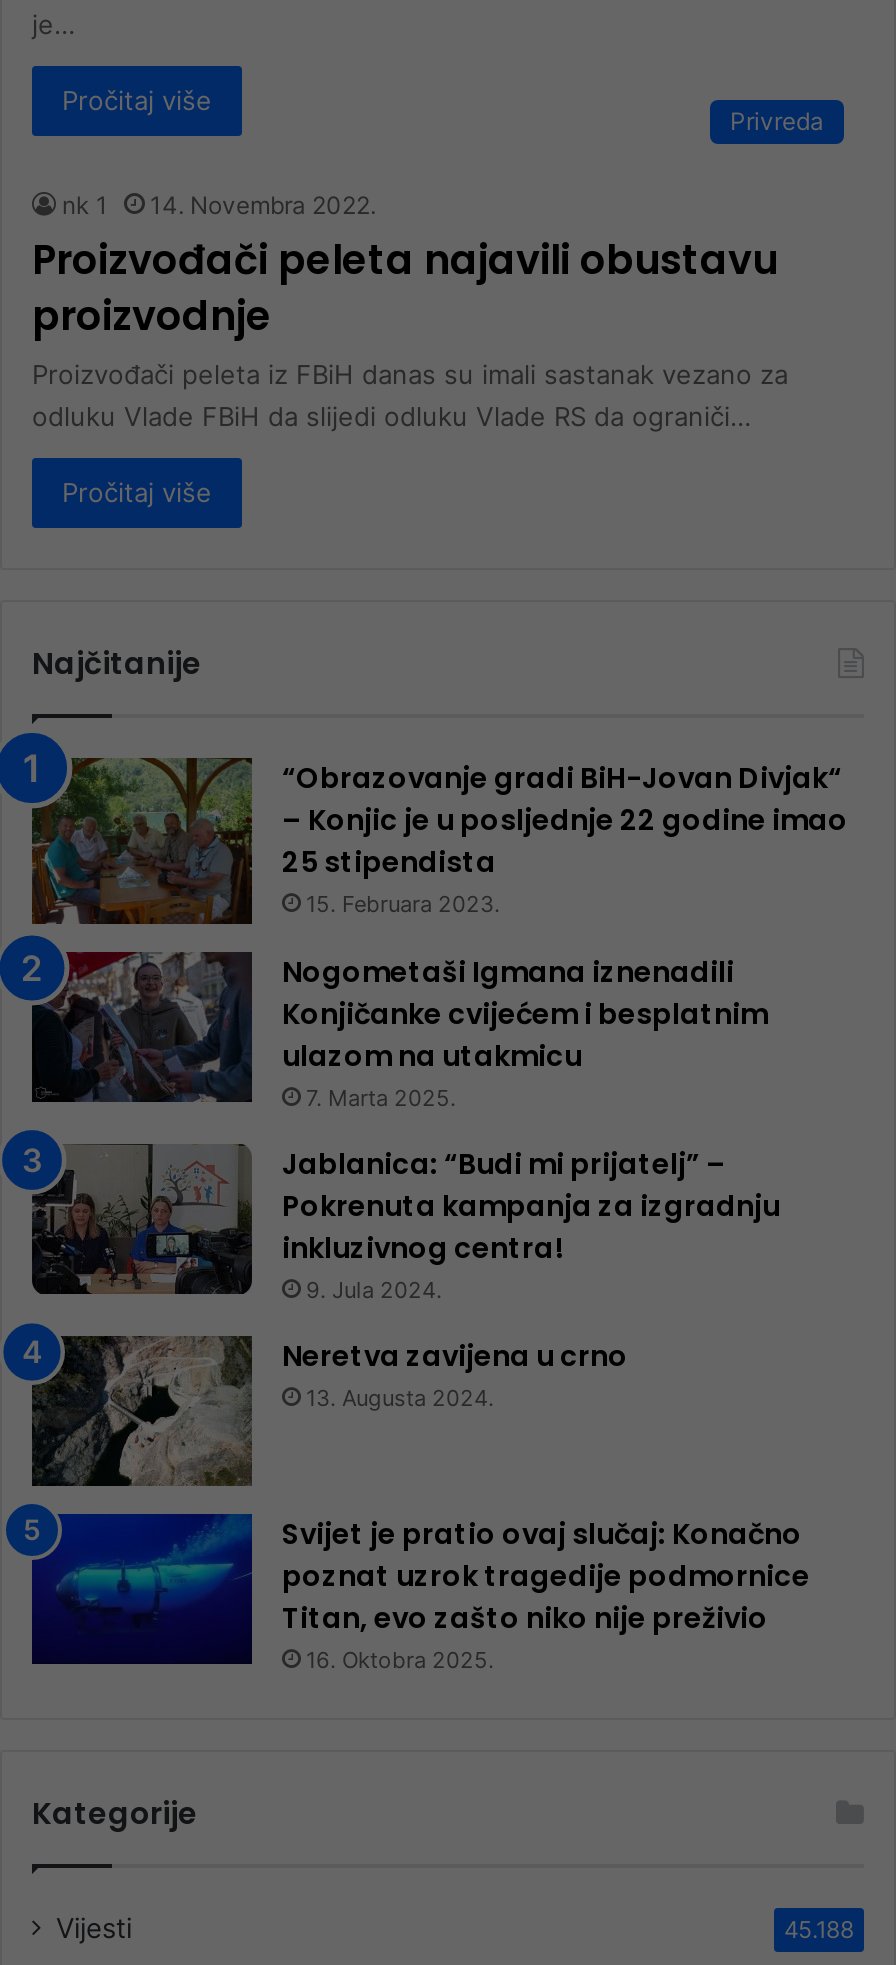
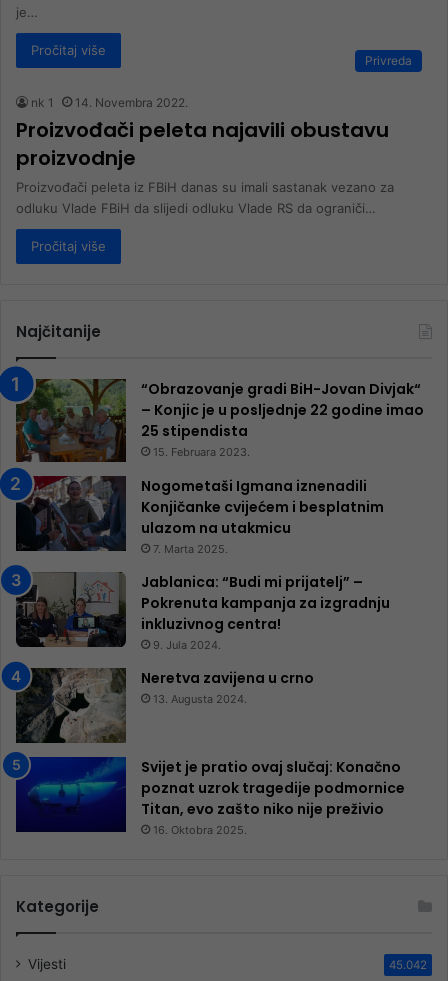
[784,1915,854,1943] 45.188 -> [389,958,427,972] 45.042

